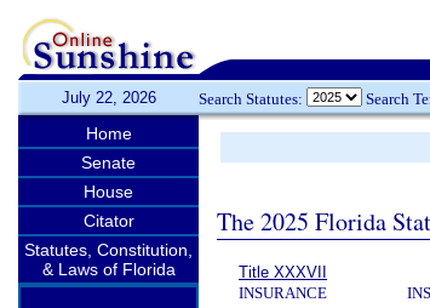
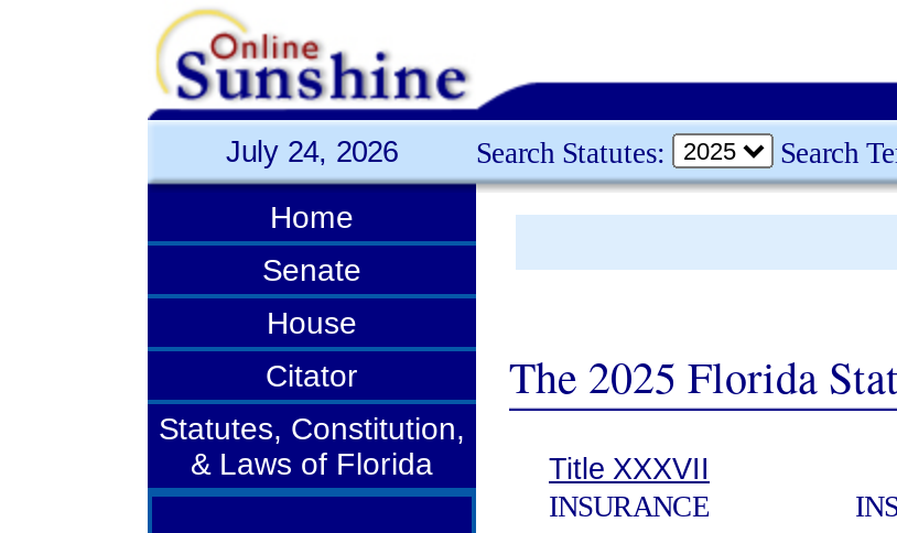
[61,89,156,107] July 22, 2026 -> [226,135,398,168] July 24, 2026

